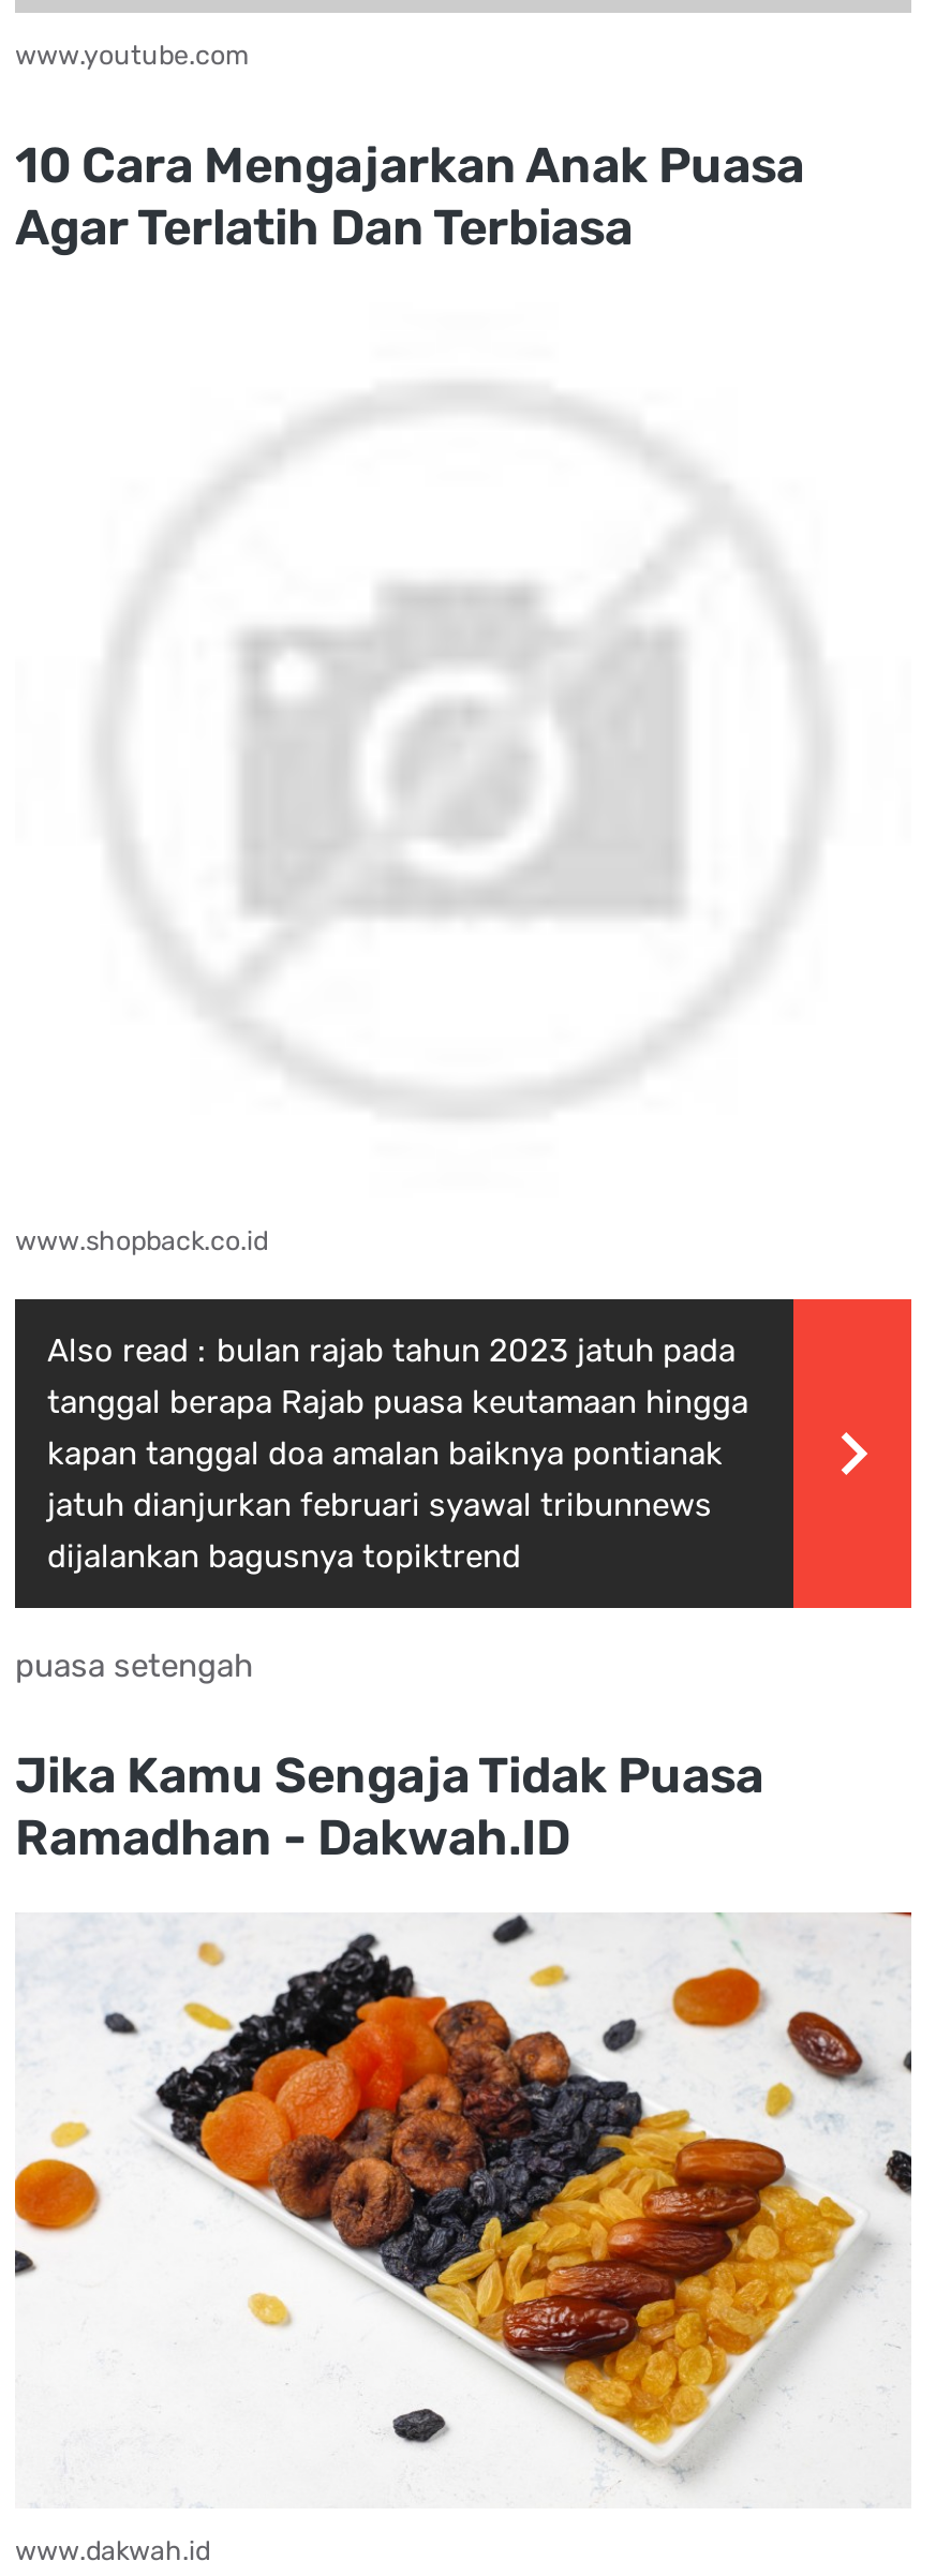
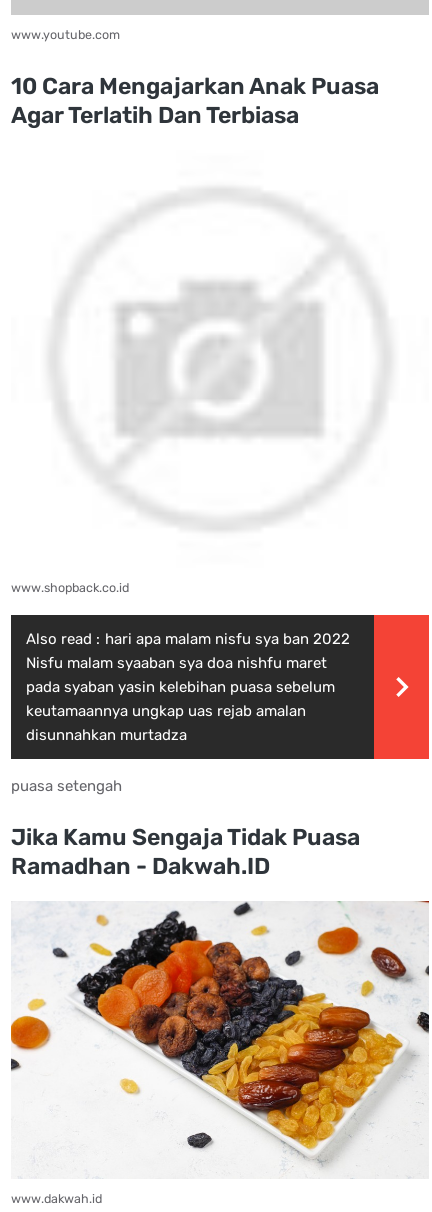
[47,1330,748,1575] Also read : bulan rajab tahun 2023 jatuh pada | tanggal berapa Rajab puasa keutamaan hingga | kapan tanggal doa amalan baiknya pontianak | jatuh dianjurkan februari syawal tribunnews | dijalankan bagusnya topiktrend -> [26,629,350,743] Also read : hari apa malam nisfu sya ban 2022 | Nisfu malam syaaban sya doa nishfu maret | pada syaban yasin kelebihan puasa sebelum | keutamaannya ungkap uas rejab amalan | disunnahkan murtadza

